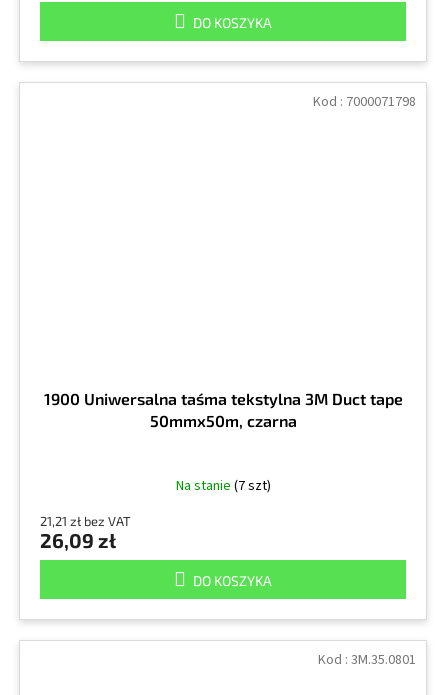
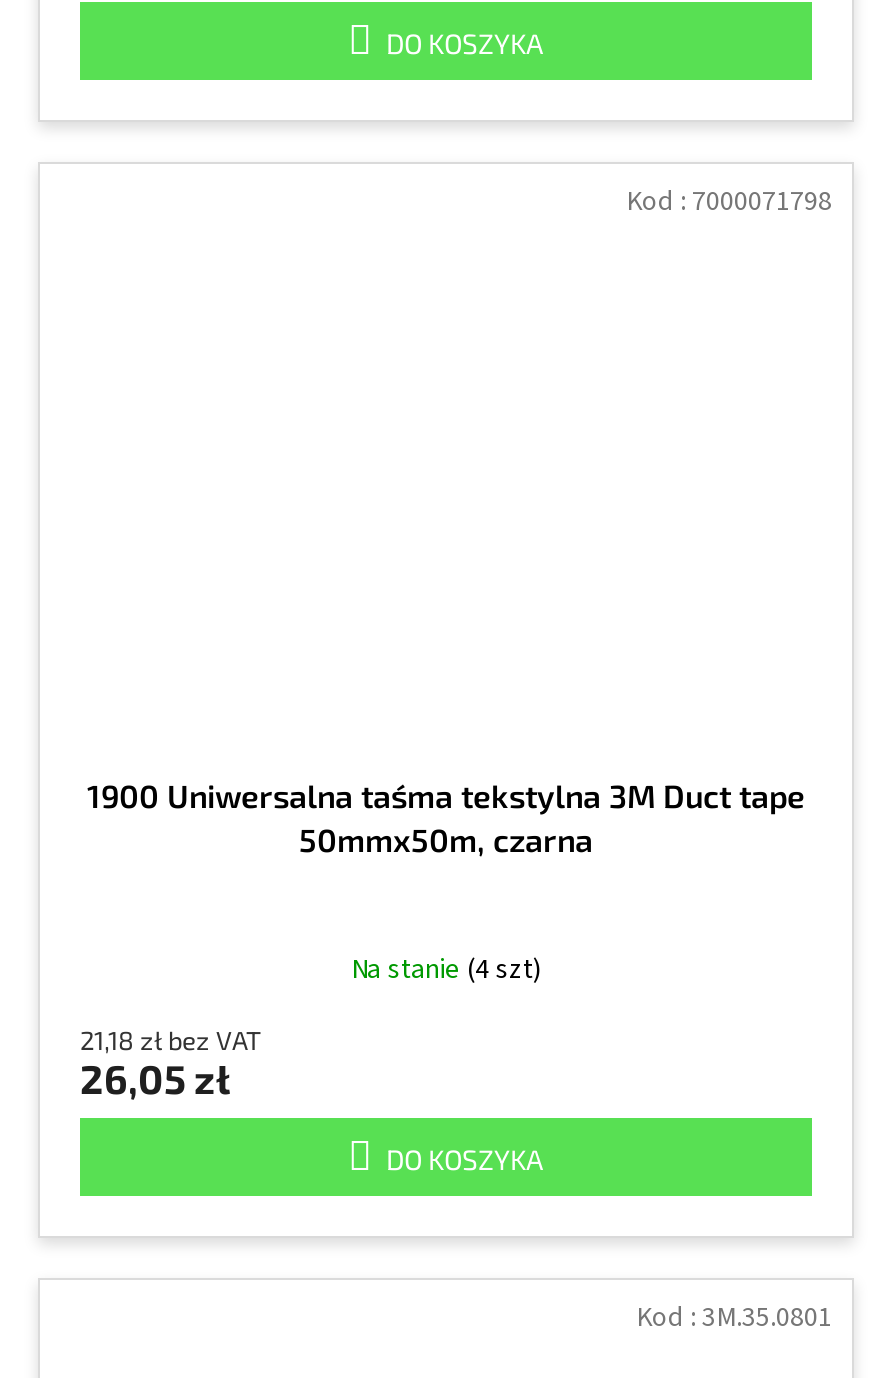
[175,476,270,496] Na stanie (7 szt) -> [351,949,541,989] Na stanie (4 szt)
[40,513,131,529] 21,21 zł bez VAT -> [80,1023,262,1055] 21,18 zł bez VAT
[40,528,116,552] 26,09 zł -> [80,1053,230,1101] 26,05 zł

